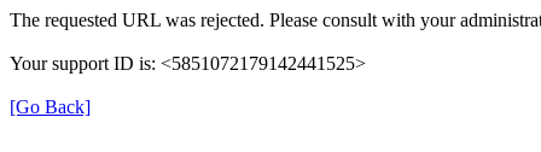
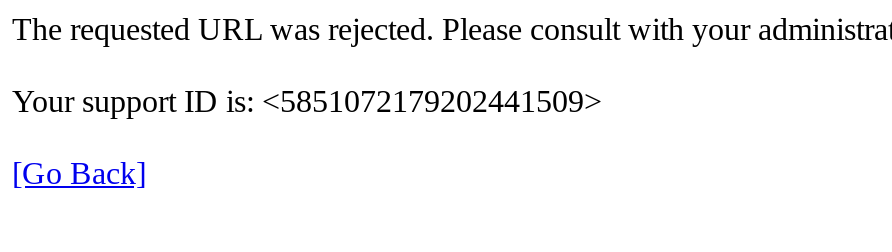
[10,53,366,74] Your support ID is: <5851072179142441525> -> [12,84,602,118] Your support ID is: <5851072179202441509>

